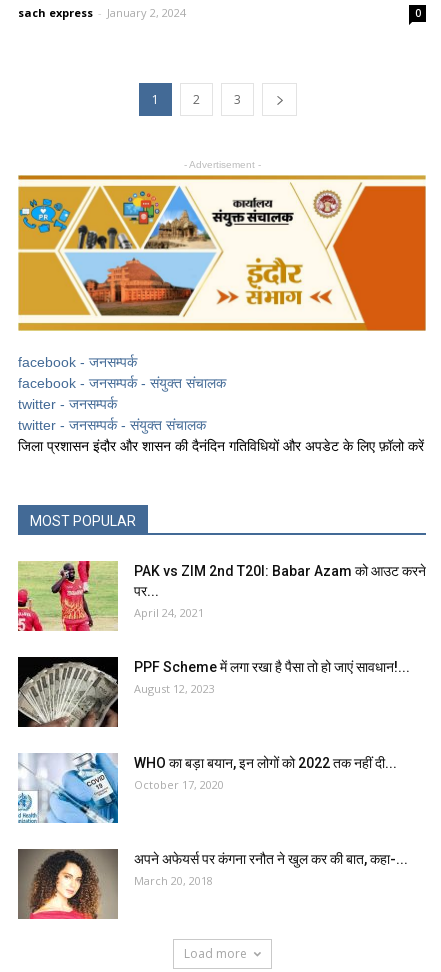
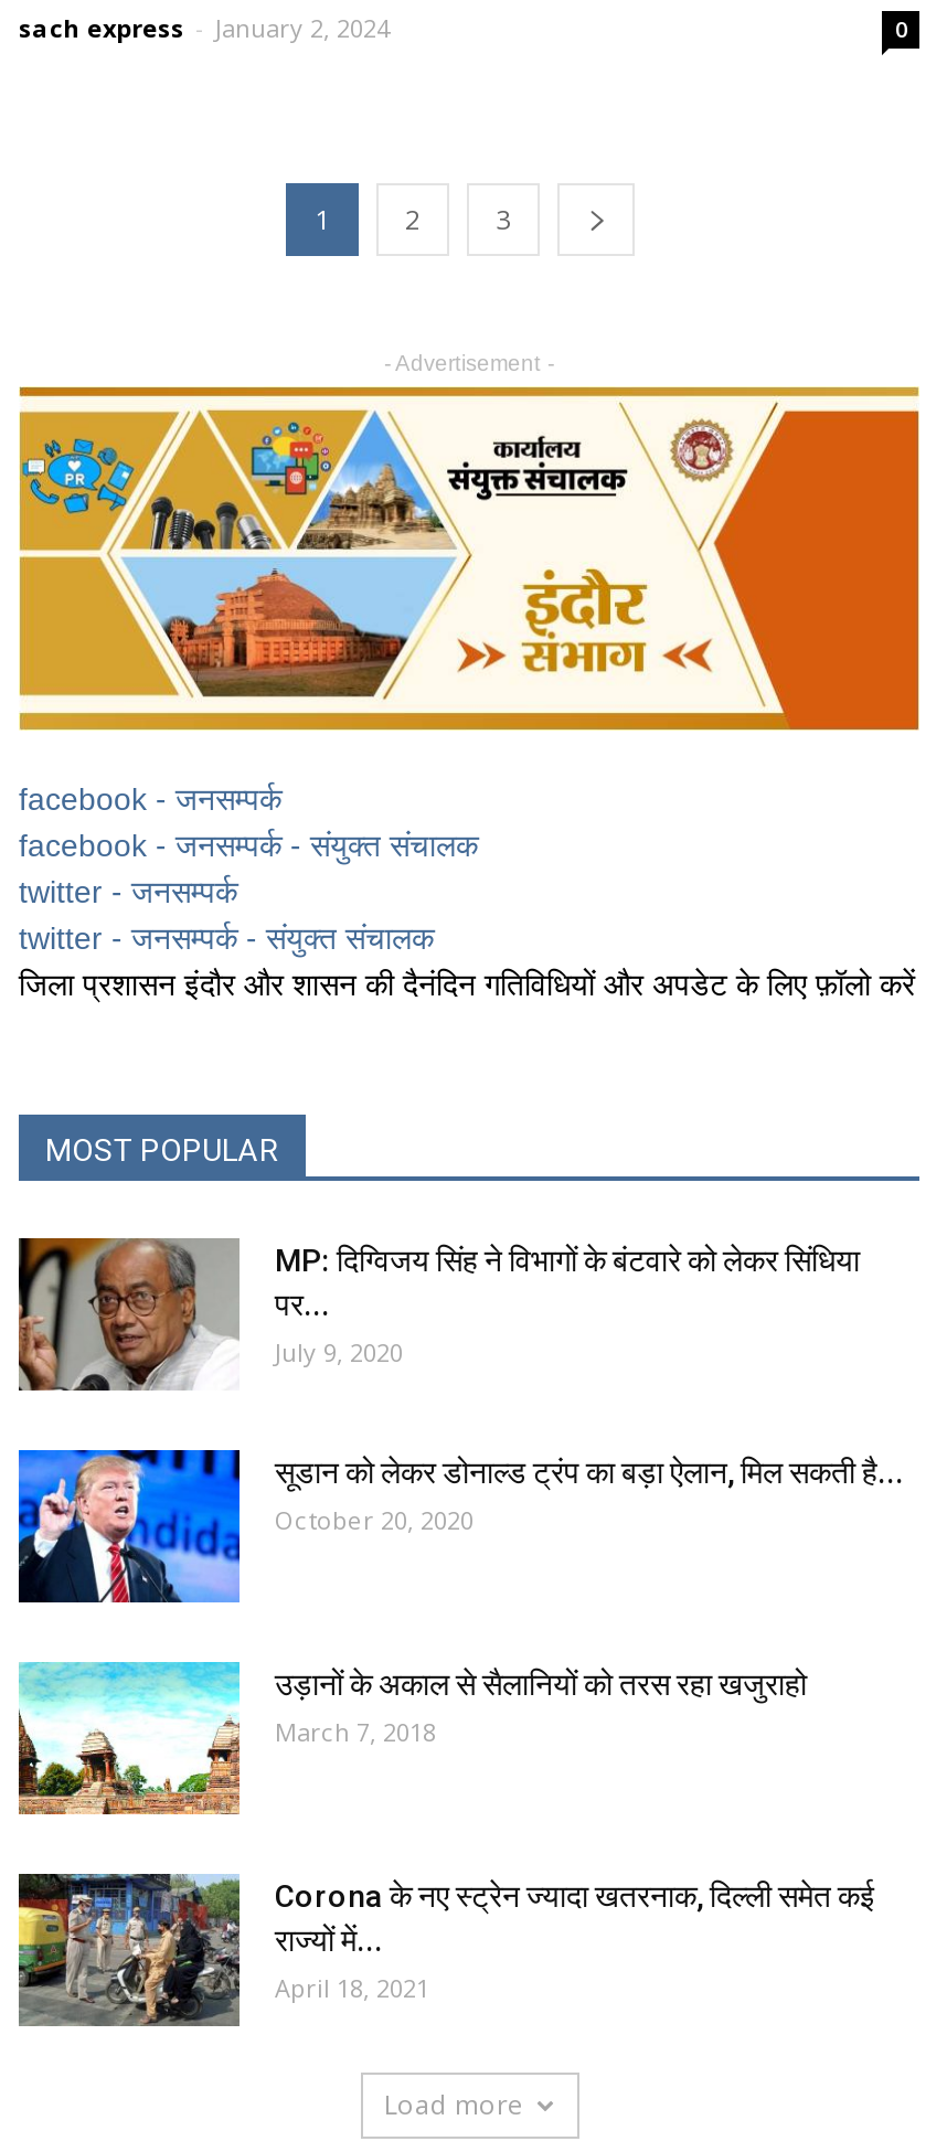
[17,560,426,632] [image] | PAK vs ZIM 2nd T20I: Babar Azam को आउट करने -> [17,1236,860,1393] [image] | MP: दिग्विजय सिंह ने विभागों के बंटवारे को लेकर सिंधिया
[134,605,204,620] April 24, 2021 -> [275,1335,403,1368] July 9, 2020
[17,656,410,728] [image] | PPF Scheme में लगा रखा है पैसा तो हो जाएं सावधान!... | August 12, 2023 -> [17,1448,904,1605] [image] | सूडान को लेकर डोनाल्ड ट्रंप का बड़ा ऐलान, मिल सकती है... | October 20, 2020
[17,752,397,824] [image] | WHO का बड़ा बयान, इन लोगों को 2022 तक नहीं दी... | October 17, 2020 -> [17,1660,807,1817] [image] | उड़ानों के अकाल से सैलानियों को तरस रहा खजुराहो | March 7, 2018
[17,848,408,920] [image] | अपने अफेयर्स पर कंगना रनौत ने खुल कर की बात, कहा-... | March 20, 2018 -> [17,1872,875,2028] [image] | Corona के नए स्ट्रेन ज्यादा खतरनाक, दिल्ली समेत कई | राज्यों में... | April 18, 2021

